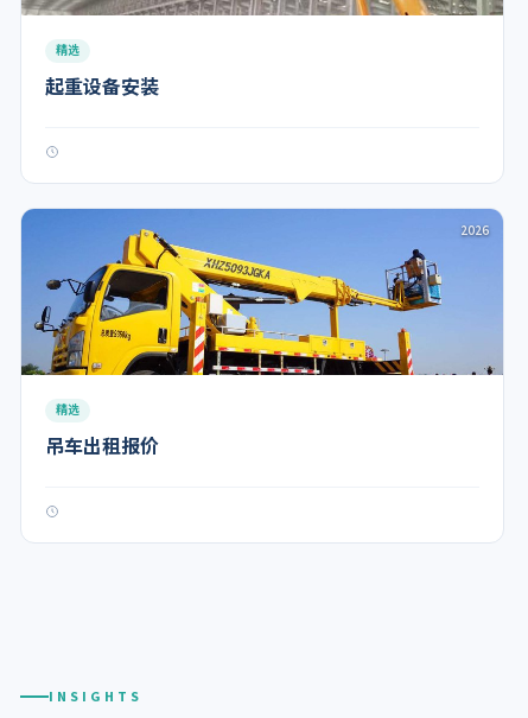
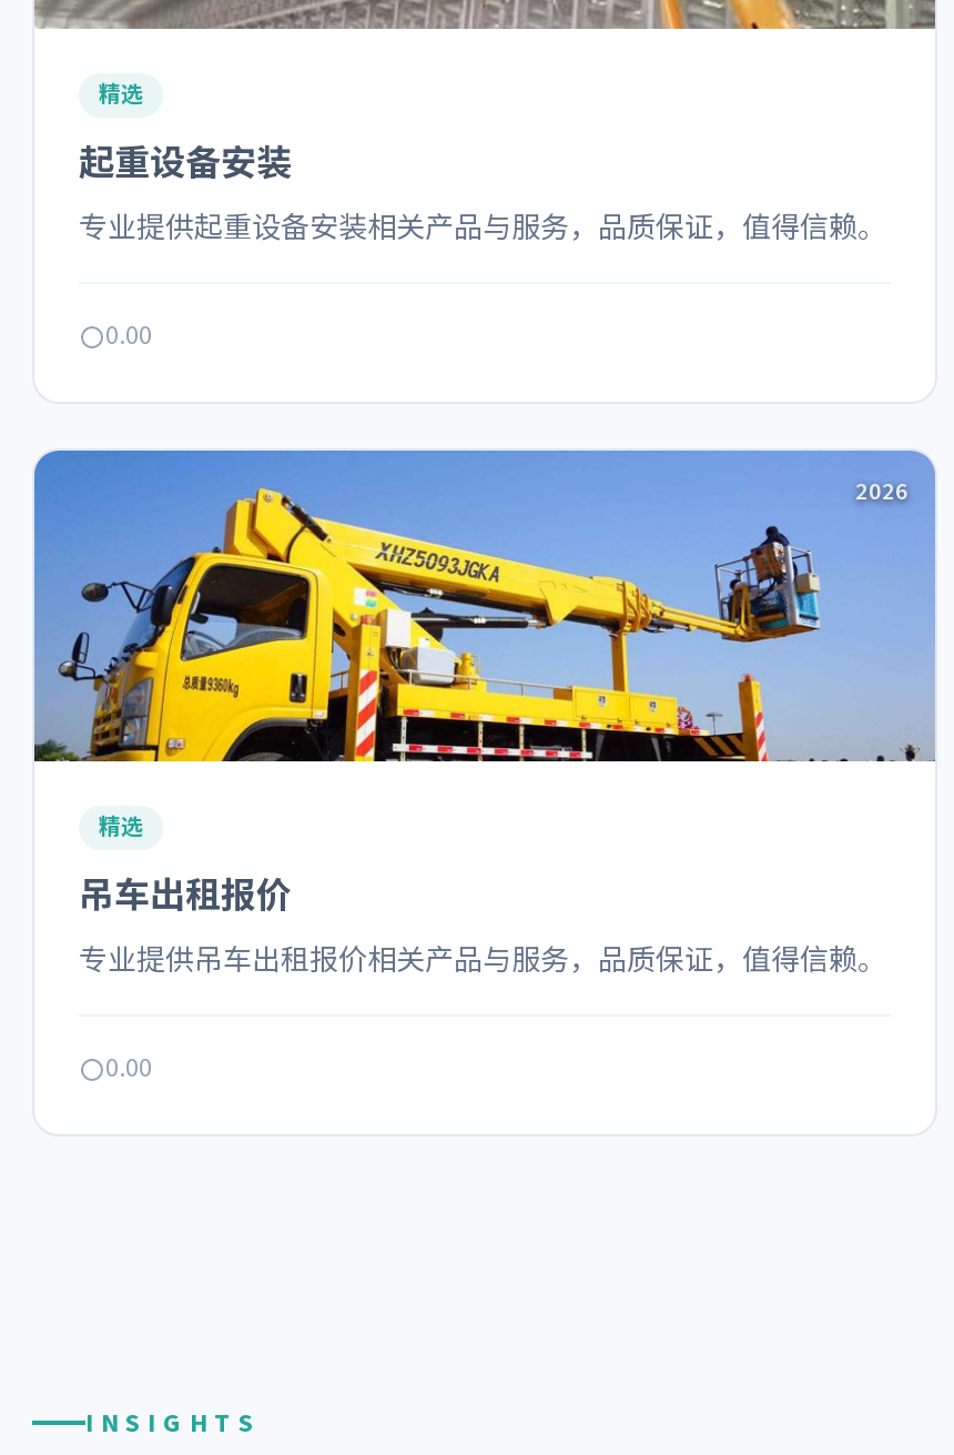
none -> [79,209,886,355] 专业提供起重设备安装相关产品与服务，品质保证，值得信赖。 | 0.00
none -> [79,941,886,1088] 专业提供吊车出租报价相关产品与服务，品质保证，值得信赖。 | 0.00

